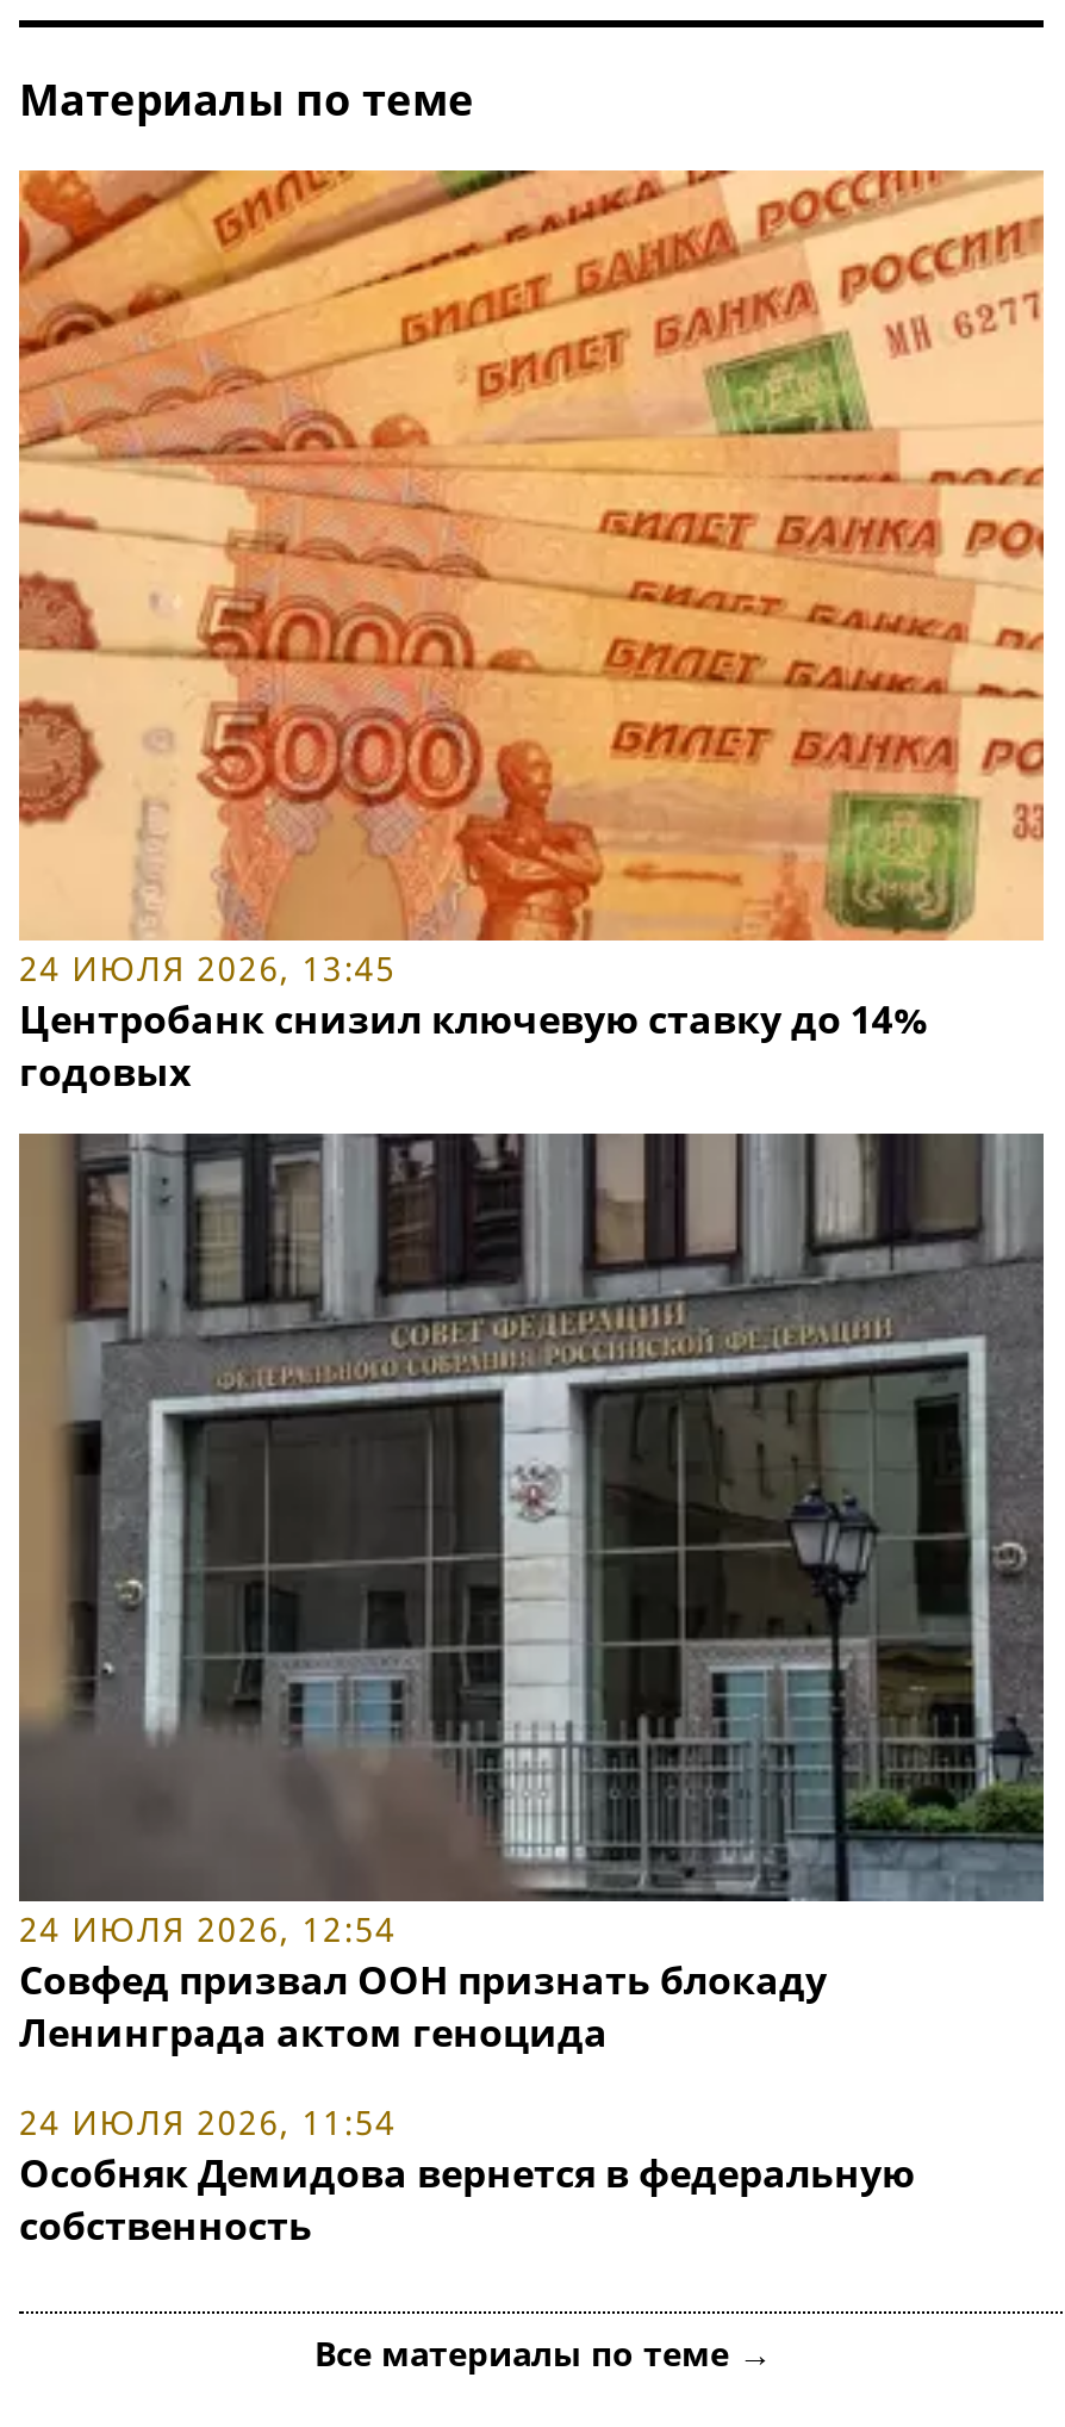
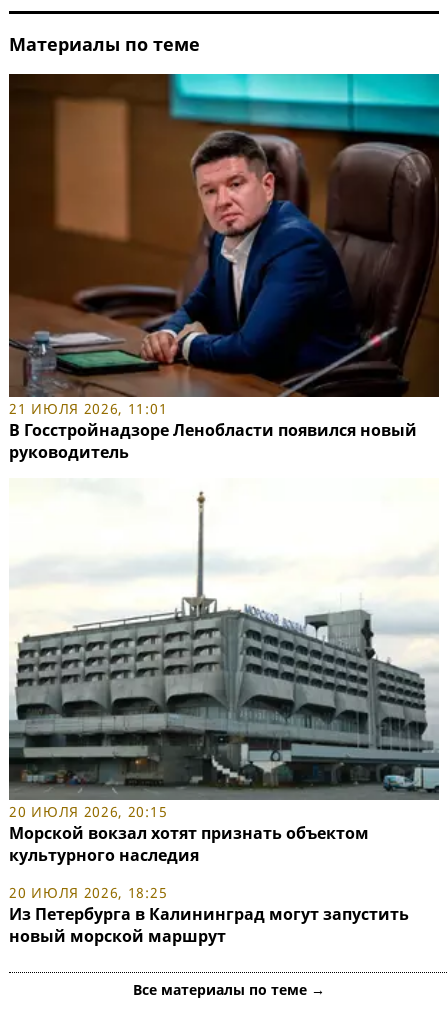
[17,168,1046,1097] [image] | 24 ИЮЛЯ 2026, 13:45 | Центробанк снизил ключевую ставку до 14% | годовых -> [8,73,440,463] [image] | 21 ИЮЛЯ 2026, 11:01 | В Госстройнадзоре Ленобласти появился новый | руководитель
[17,1131,1046,2059] [image] | 24 ИЮЛЯ 2026, 12:54 | Совфед призвал ООН признать блокаду | Ленинграда актом геноцида -> [9,478,439,866] [image] | 20 ИЮЛЯ 2026, 20:15 | Морской вокзал хотят признать объектом | культурного наследия
[19,2099,915,2252] 24 ИЮЛЯ 2026, 11:54 | Особняк Демидова вернется в федеральную | собственность -> [9,883,409,947] 20 ИЮЛЯ 2026, 18:25 | Из Петербурга в Калининград могут запустить | новый морской маршрут

